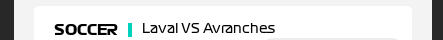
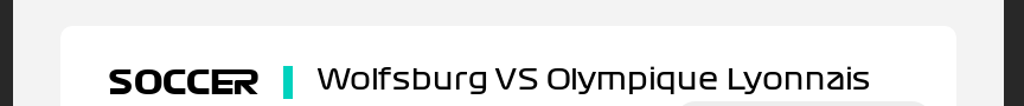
[142,23,275,35] Laval VS Avranches -> [316,66,871,94] Wolfsburg VS Olympique Lyonnais

